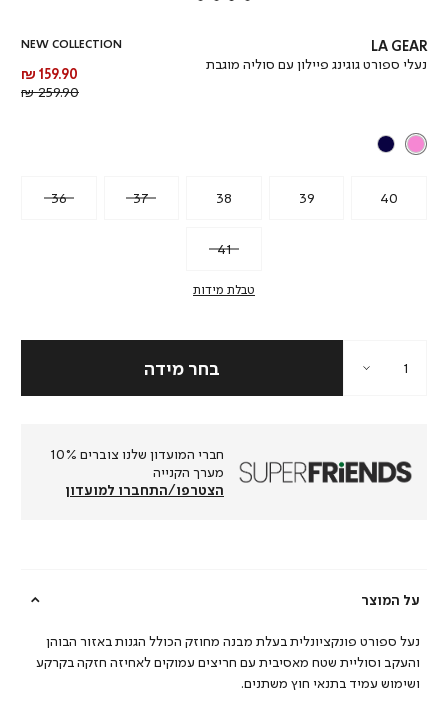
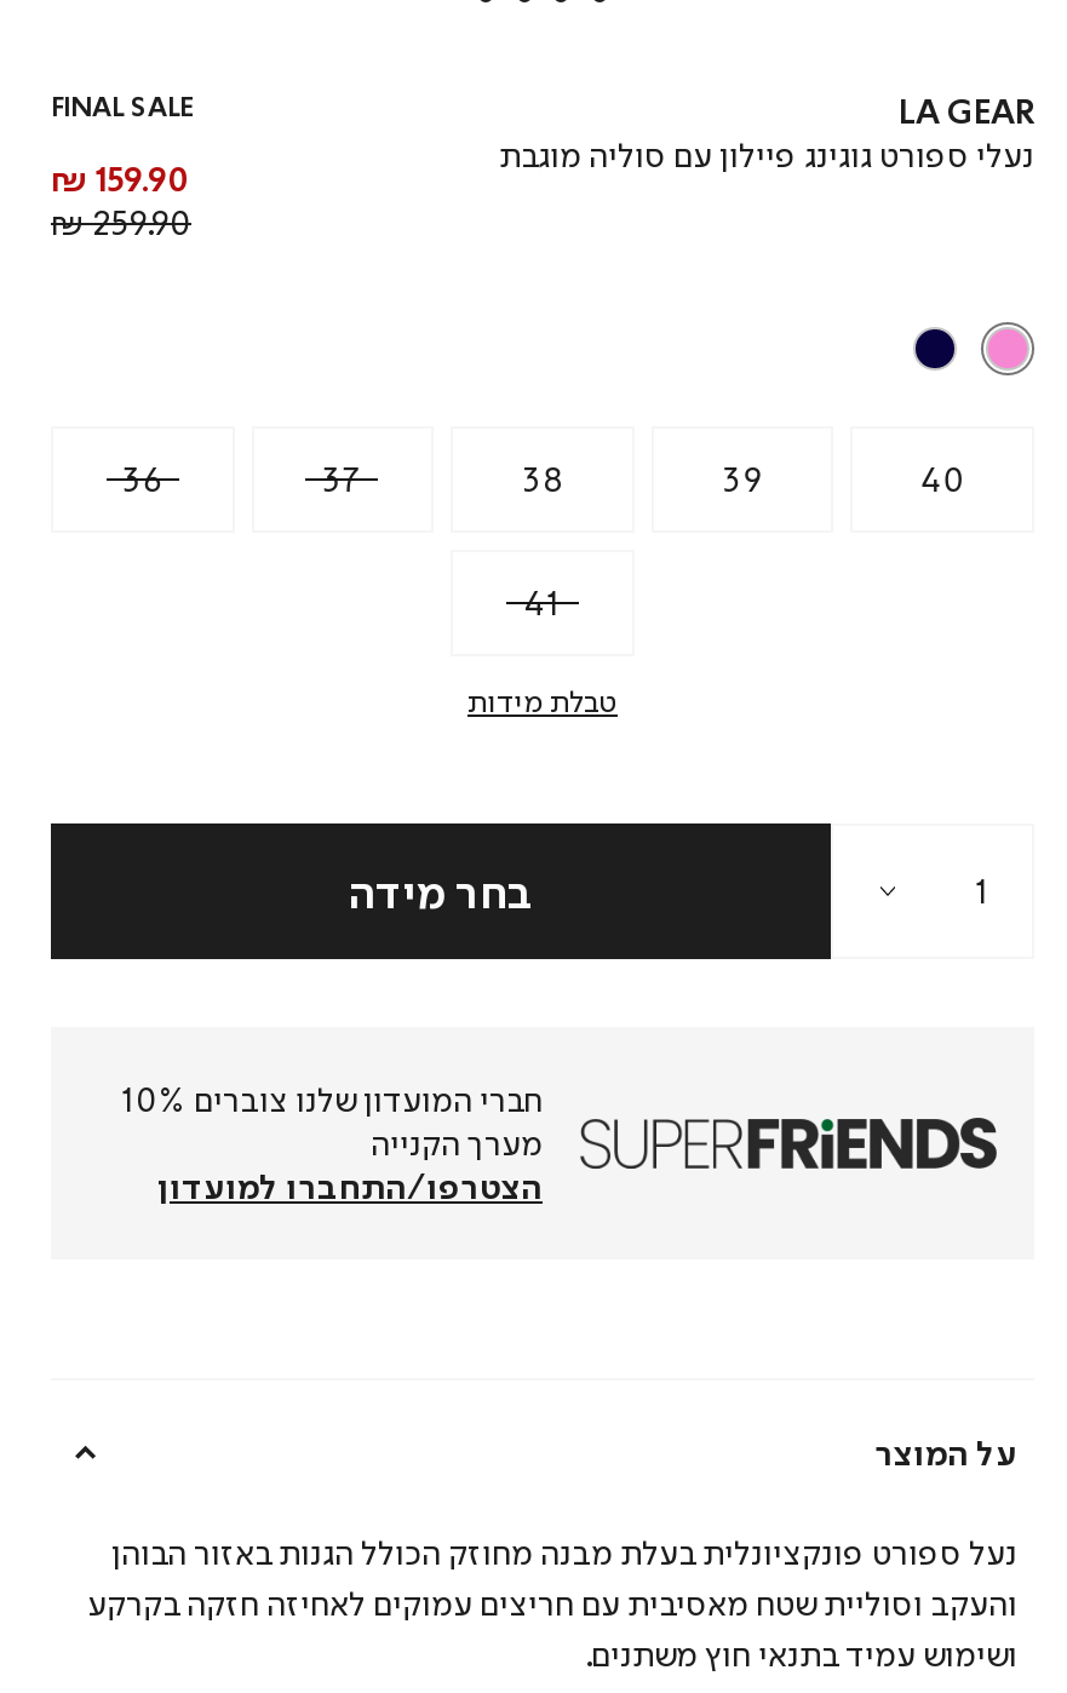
[21,37,122,51] NEW COLLECTION -> [51,90,194,124] FINAL SALE

